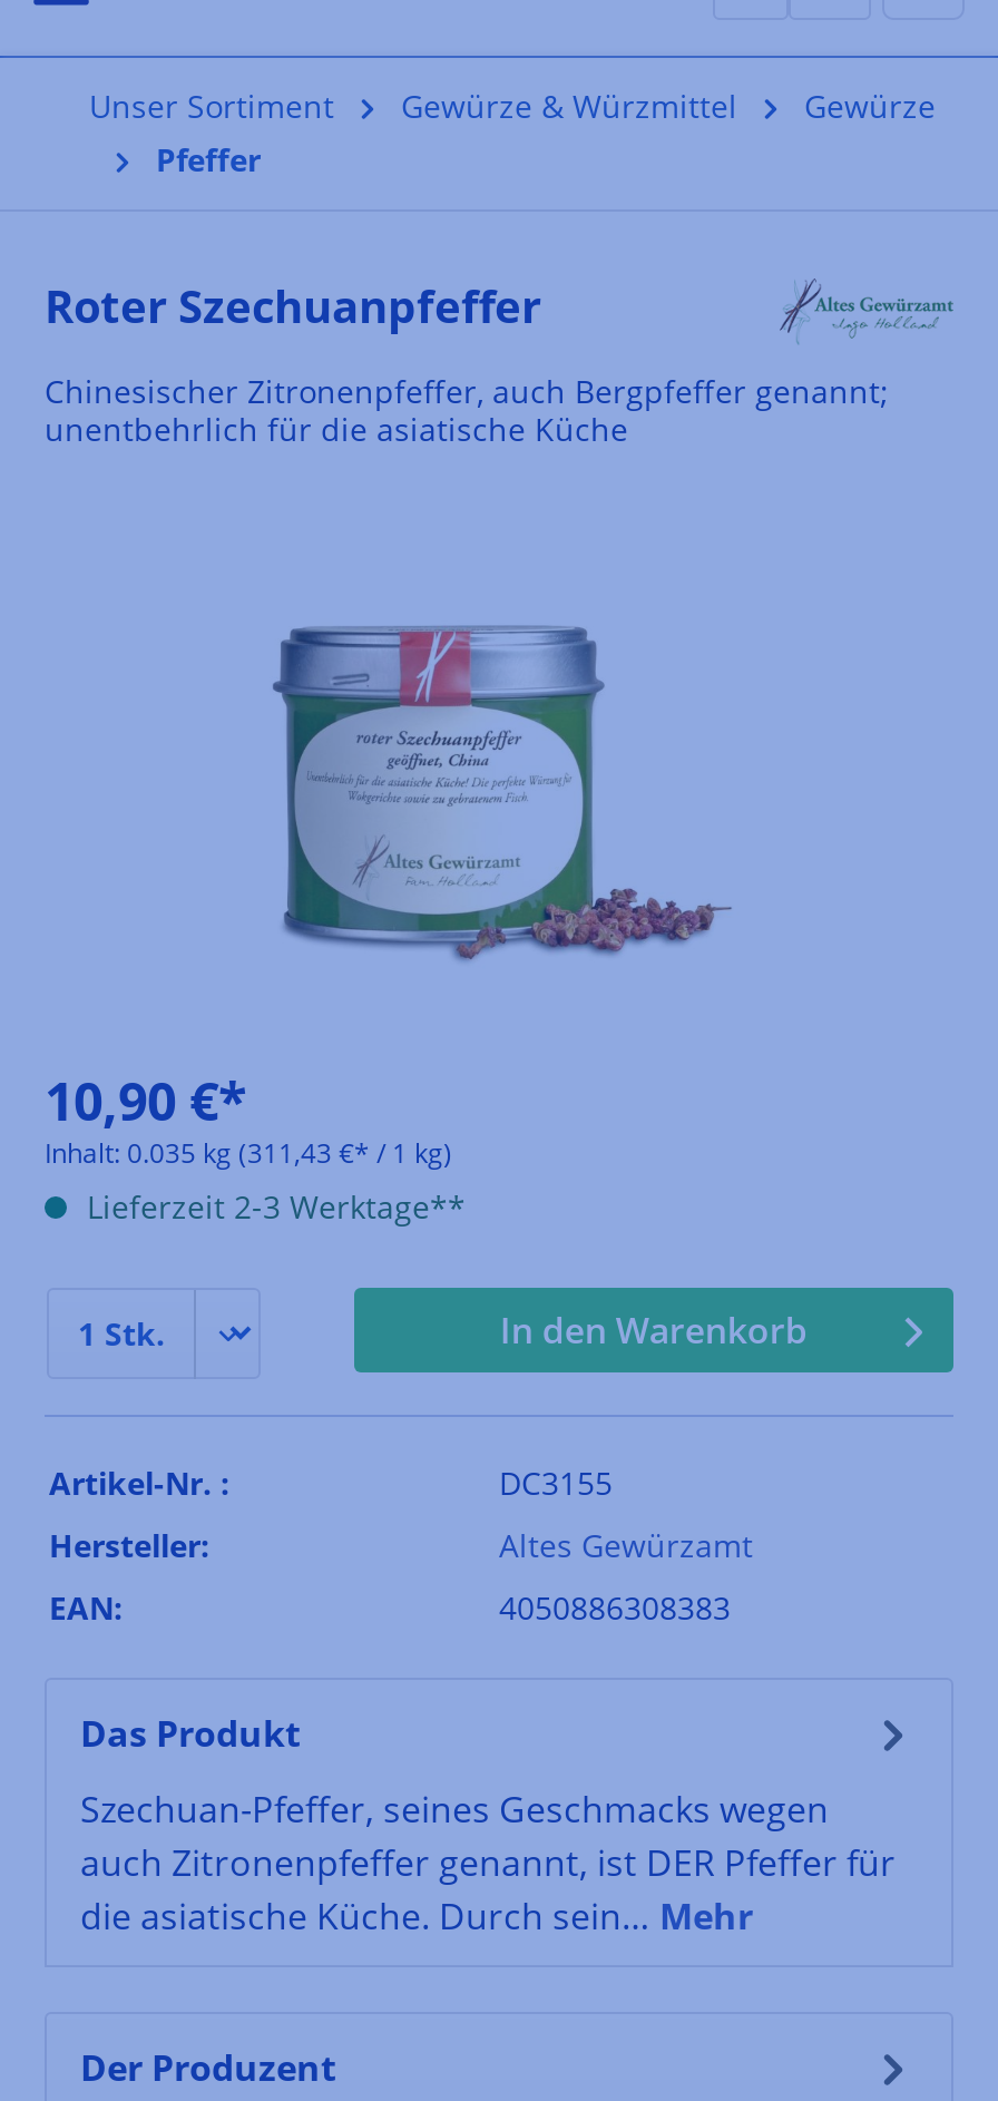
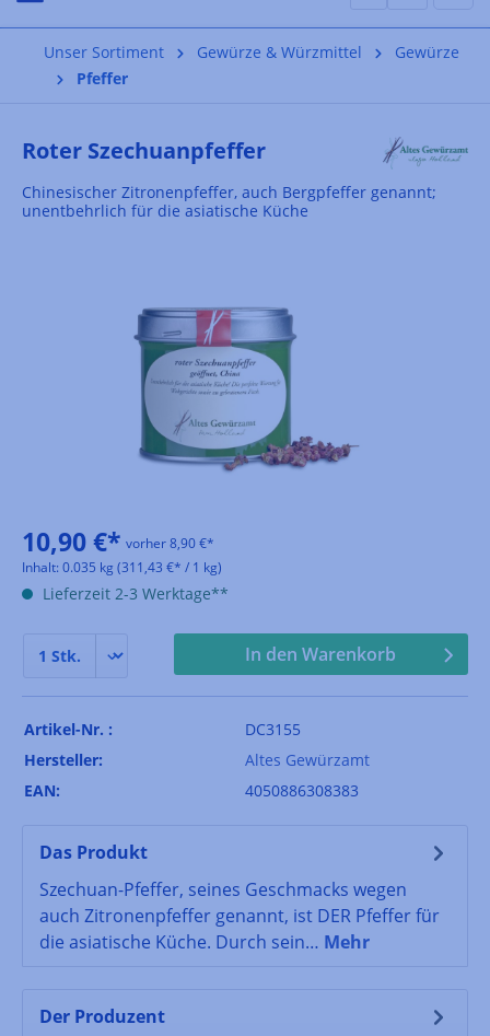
[45,1064,247,1135] 10,90 €* -> [22,524,214,559] 10,90 €* vorher 8,90 €*

